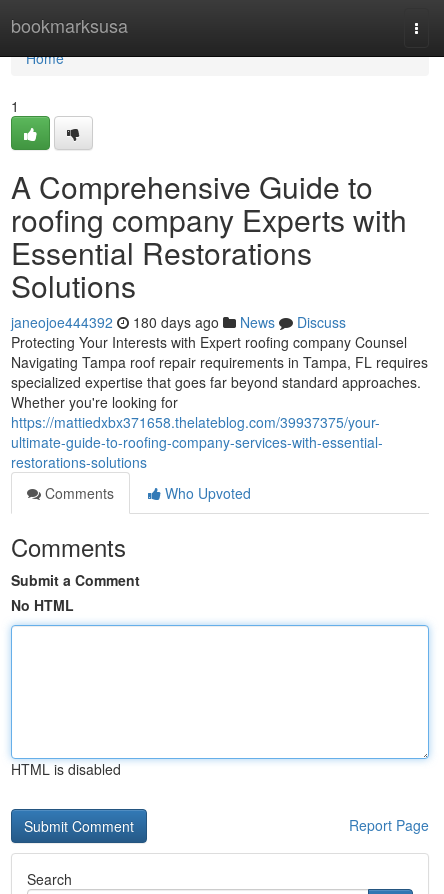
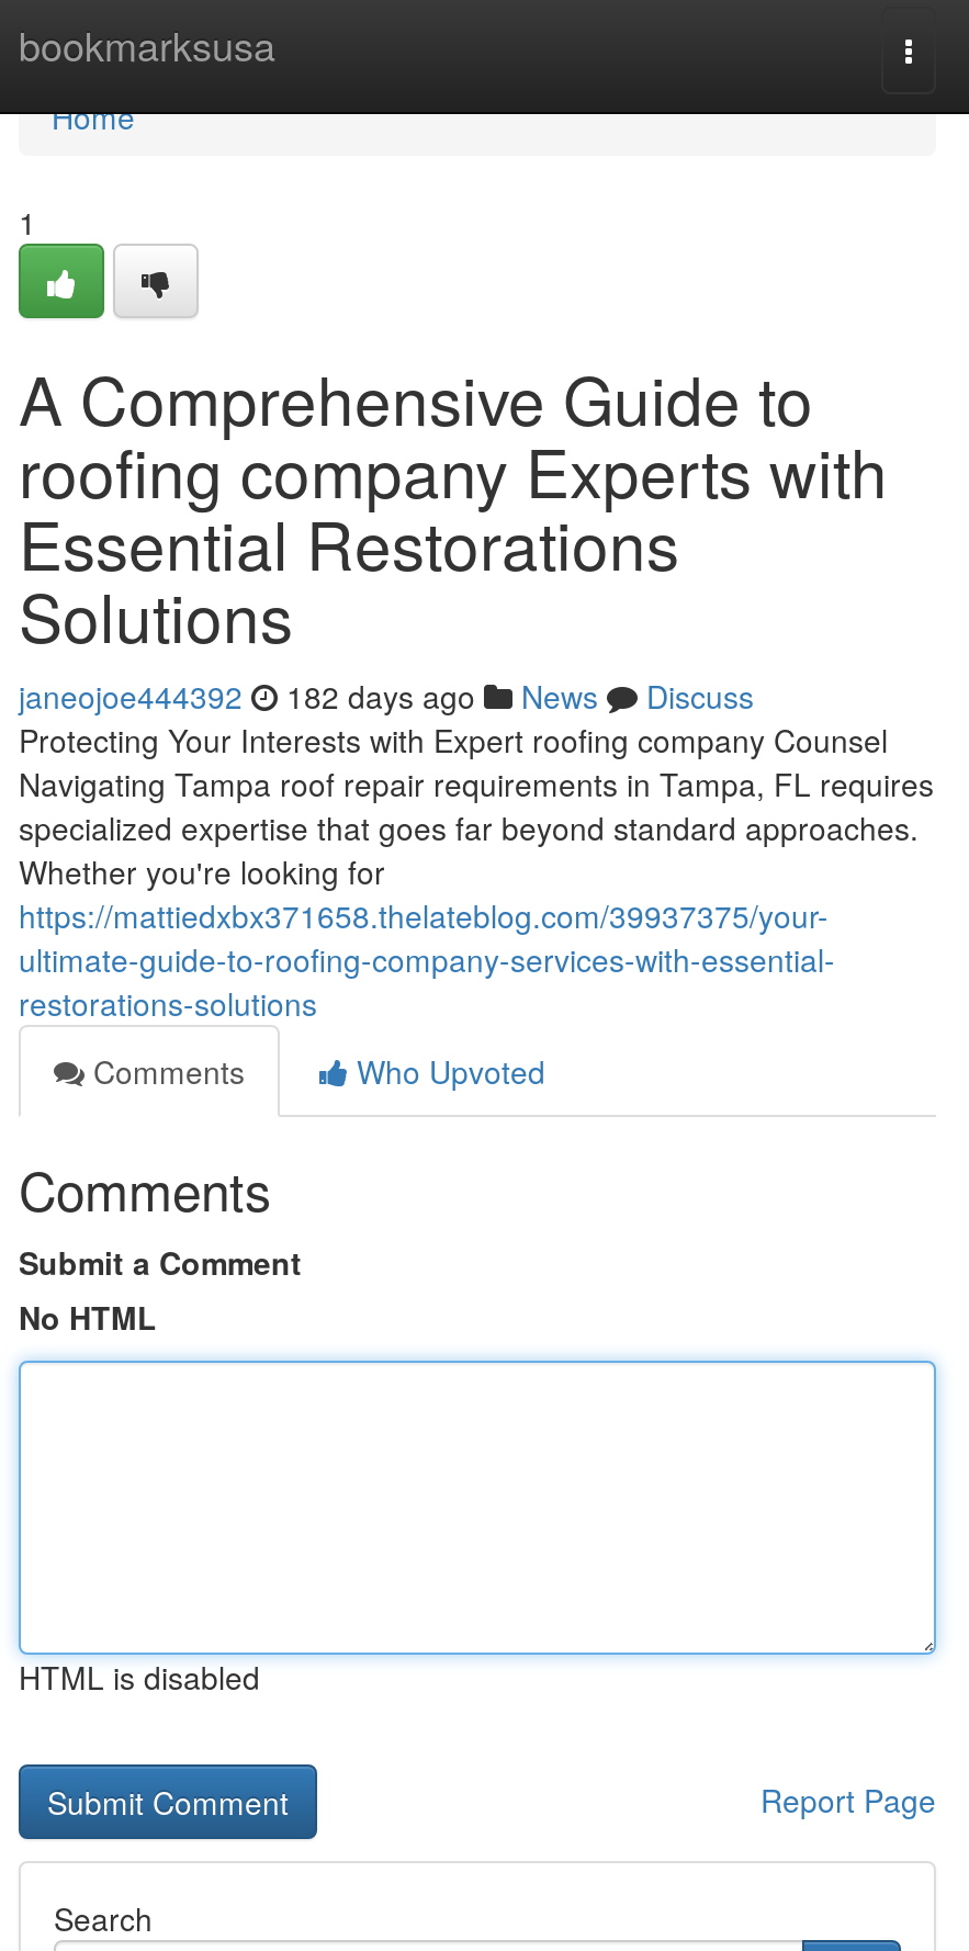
[11,312,346,332] janeojoe444392 180 days ago News Discuss -> [19,674,754,718] janeojoe444392 182 days ago News Discuss

